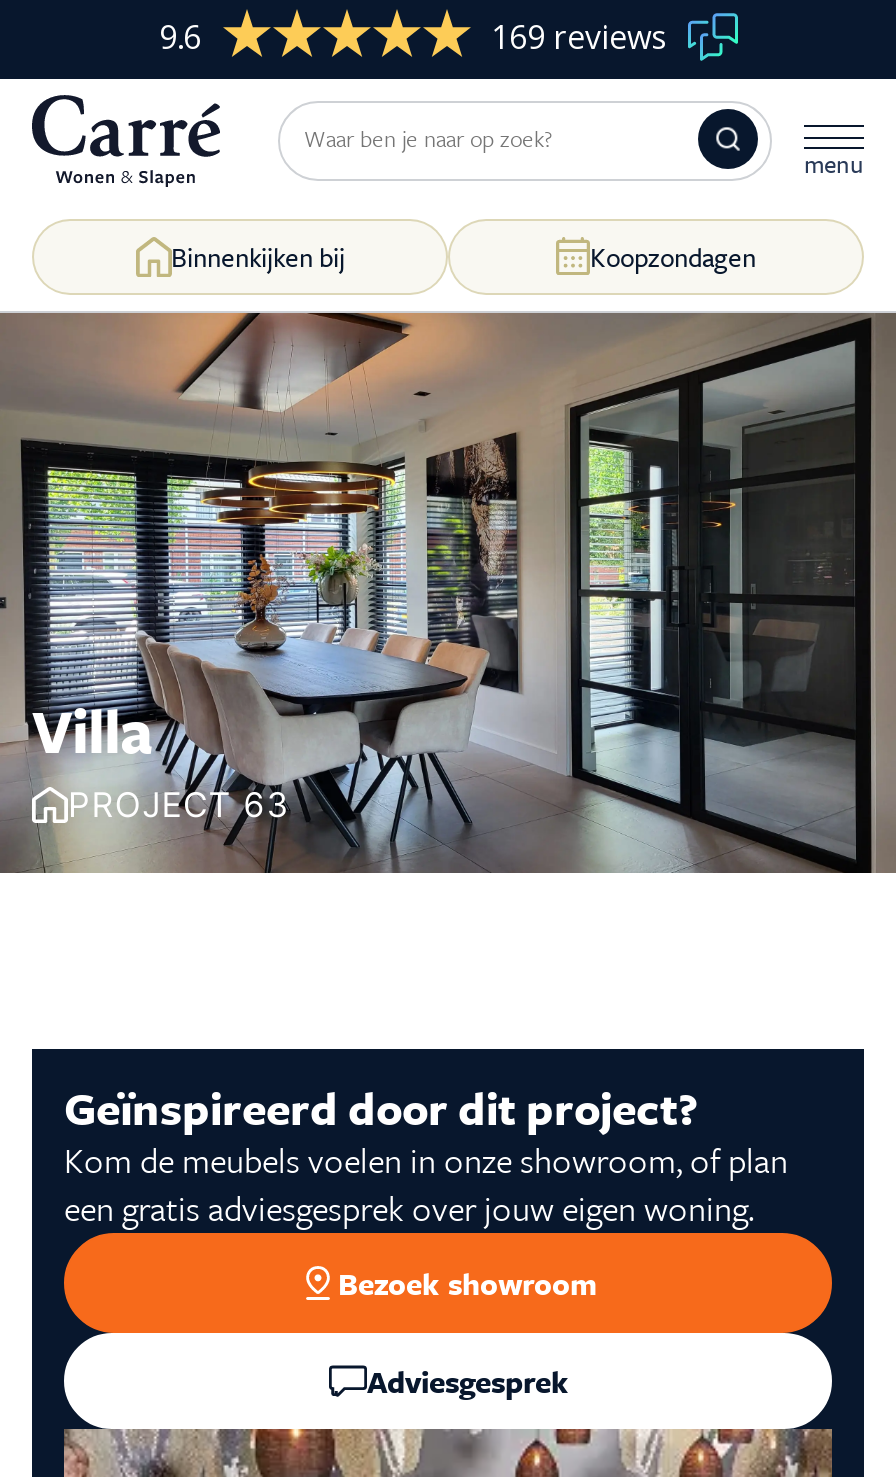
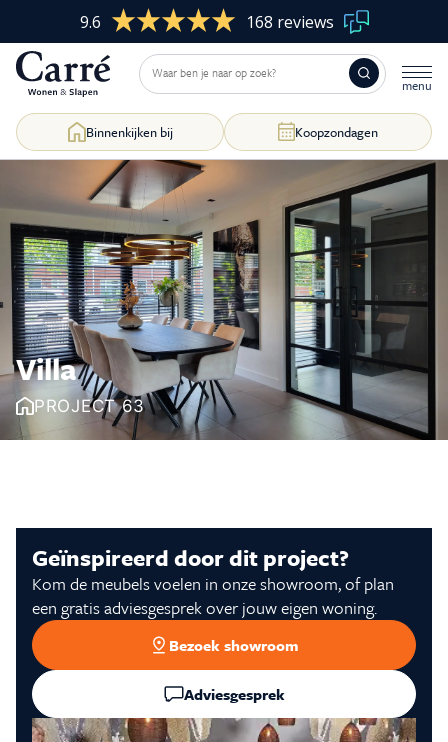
[491,14,667,58] 169 reviews -> [245,10,333,32] 168 reviews

